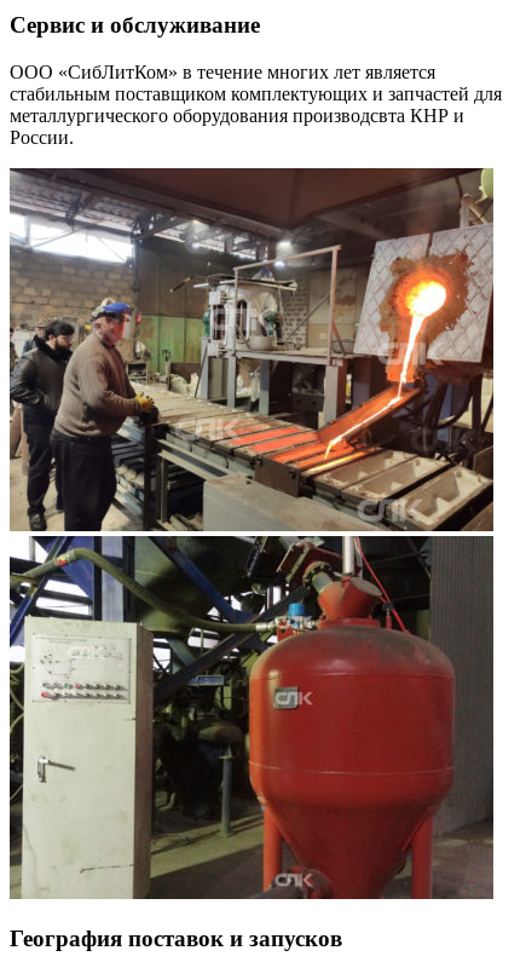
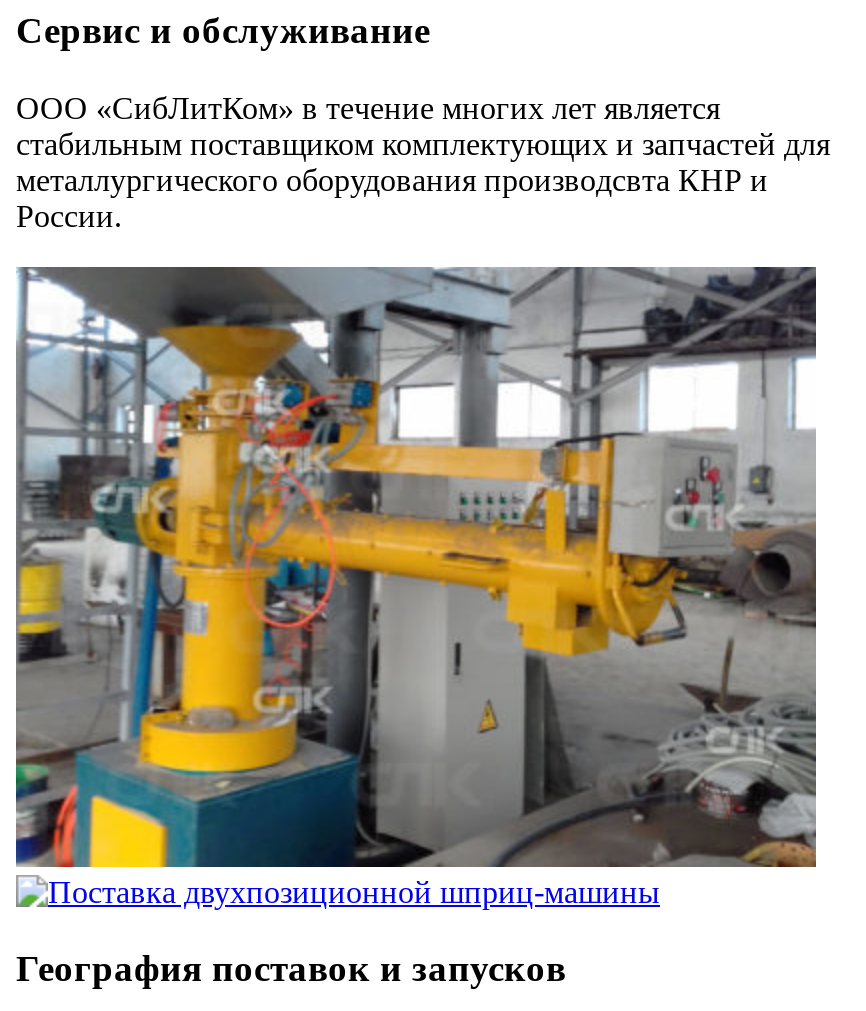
[8,167,495,900] [image] -> [14,265,816,913] [image]

